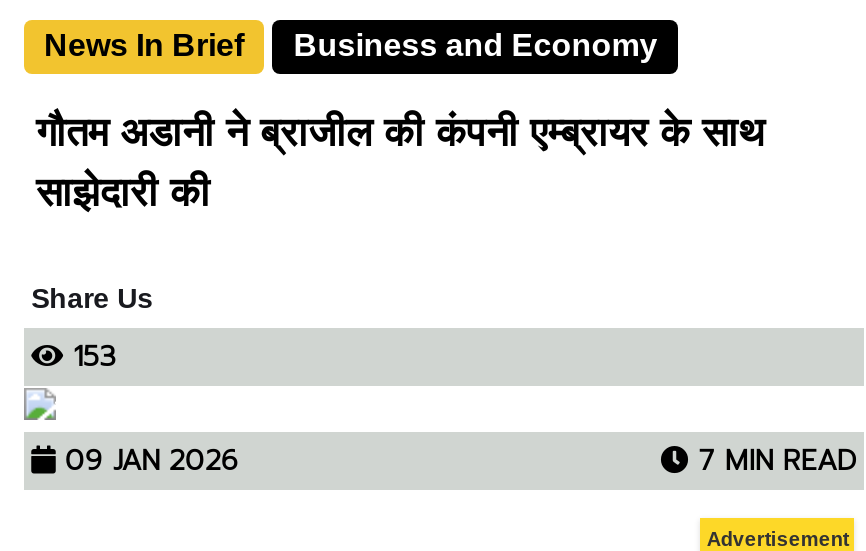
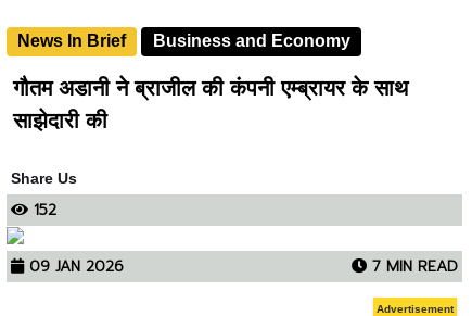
[63,335,115,377] 153 -> [28,198,56,221] 152

